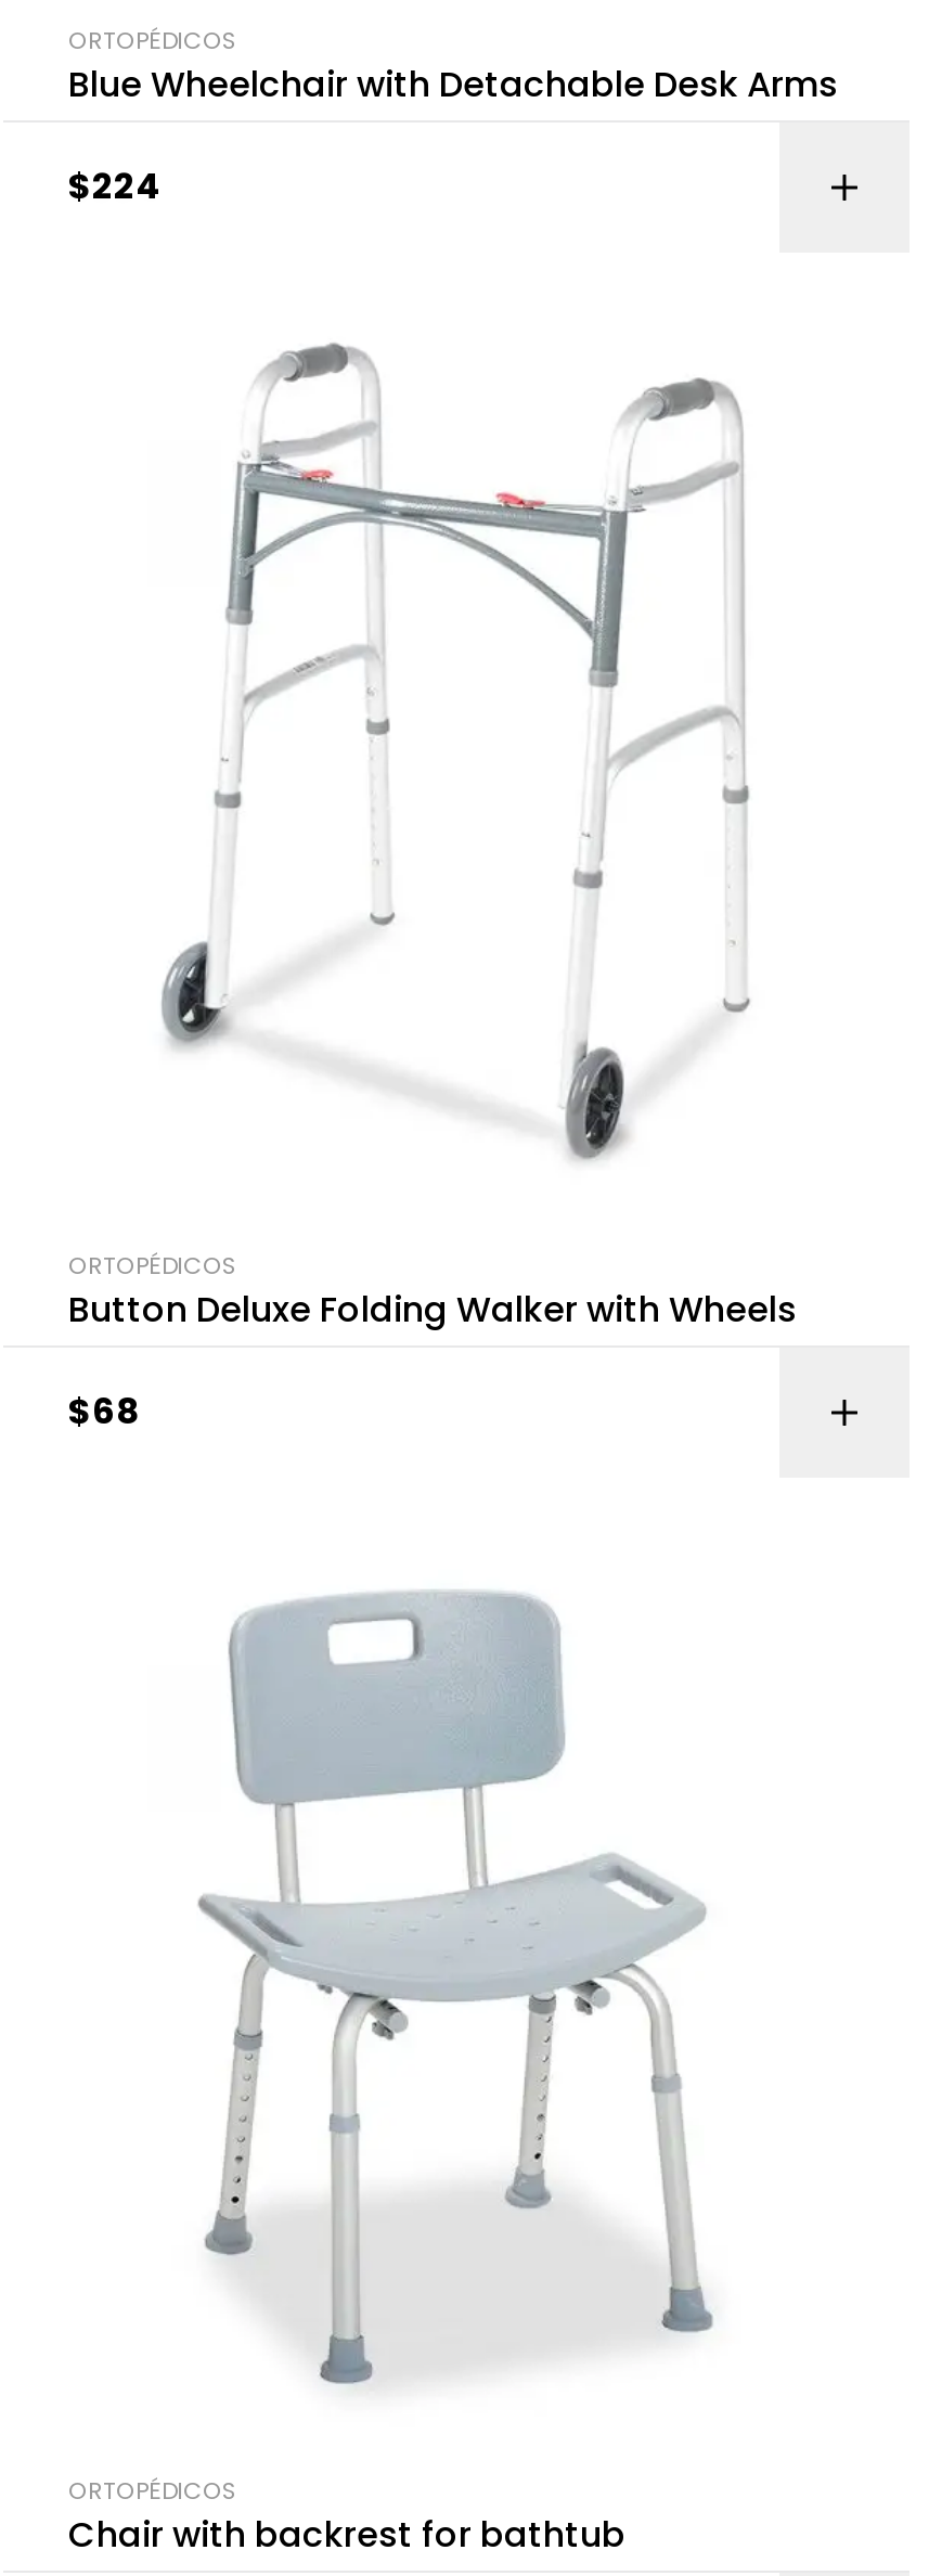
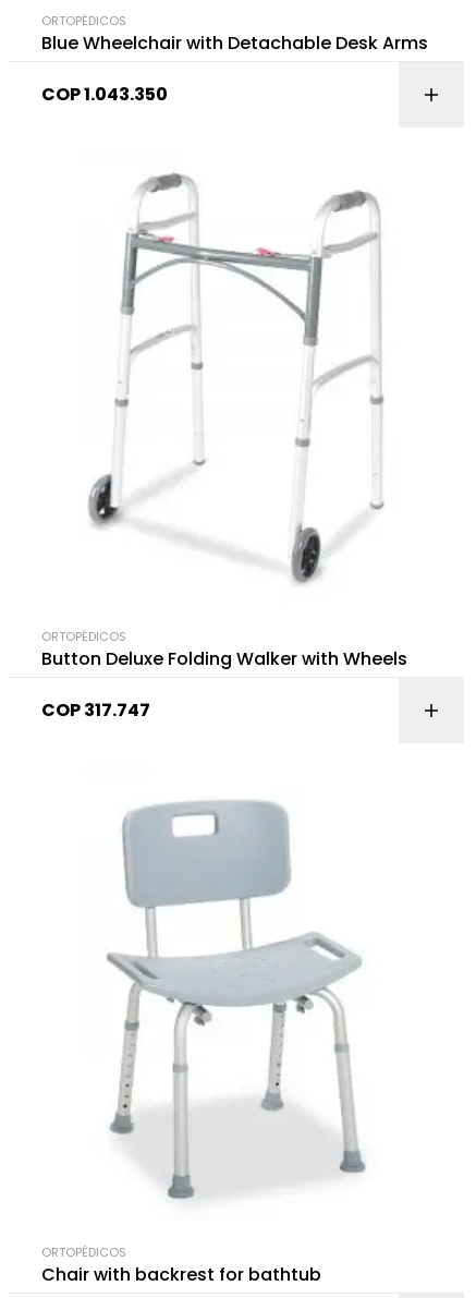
[68,162,159,211] $224 -> [41,82,168,107] COP1.043.350
[68,1386,140,1436] $68 -> [41,697,150,722] COP 317.747

